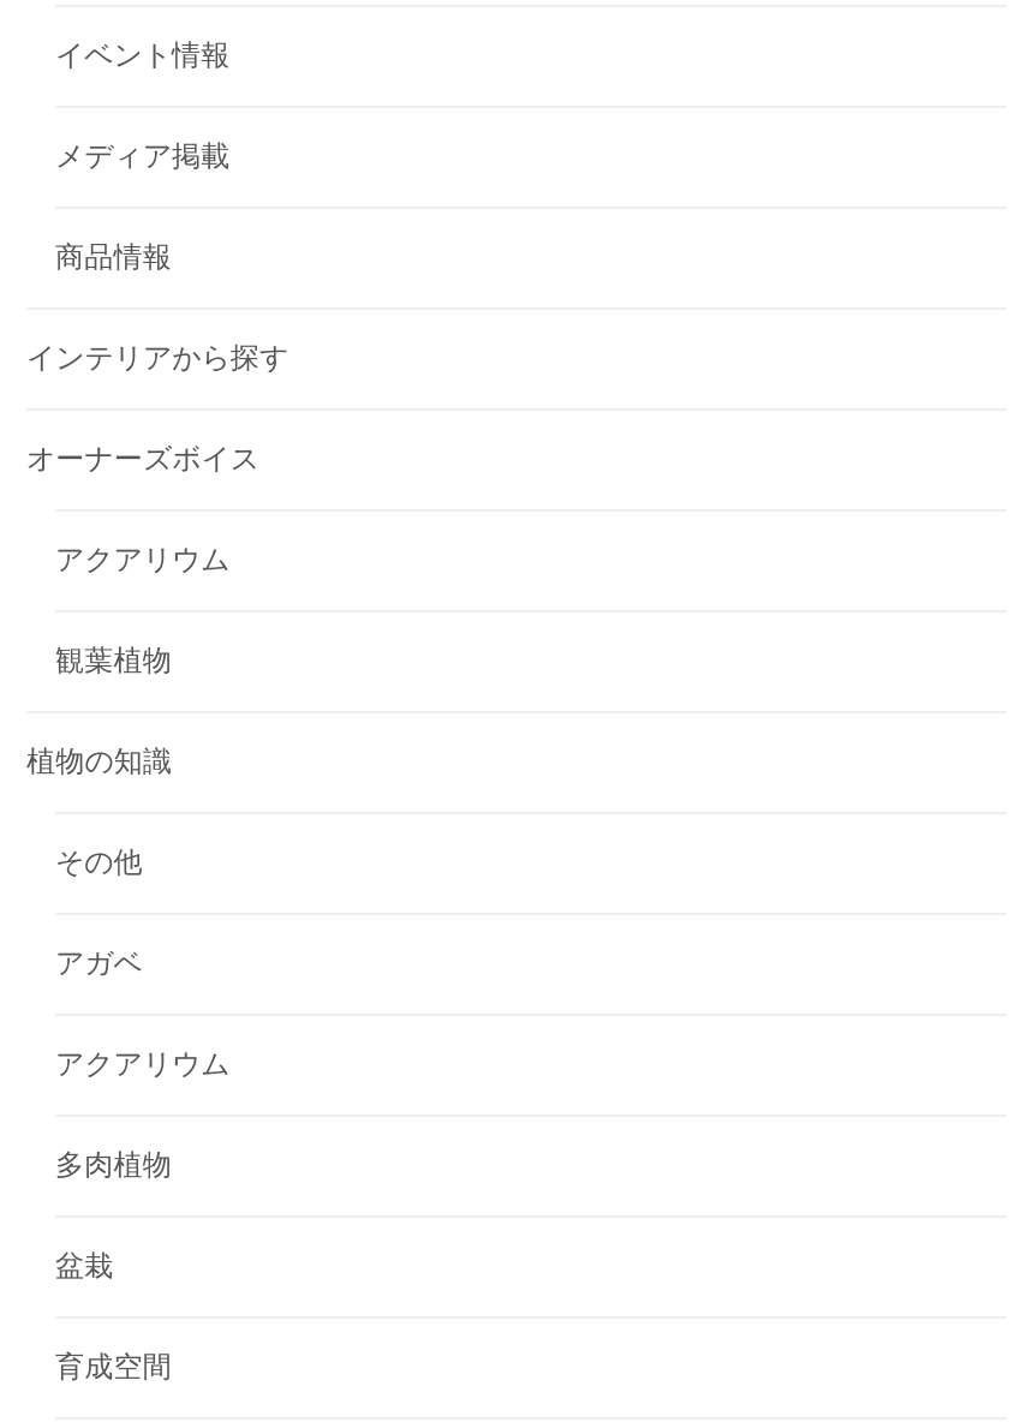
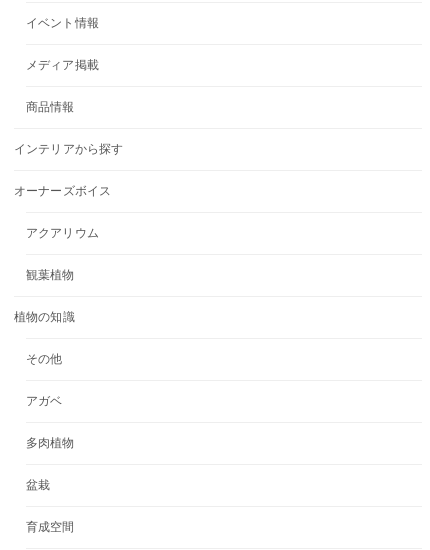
[55,1048,230,1082] アクアリウム -> none

